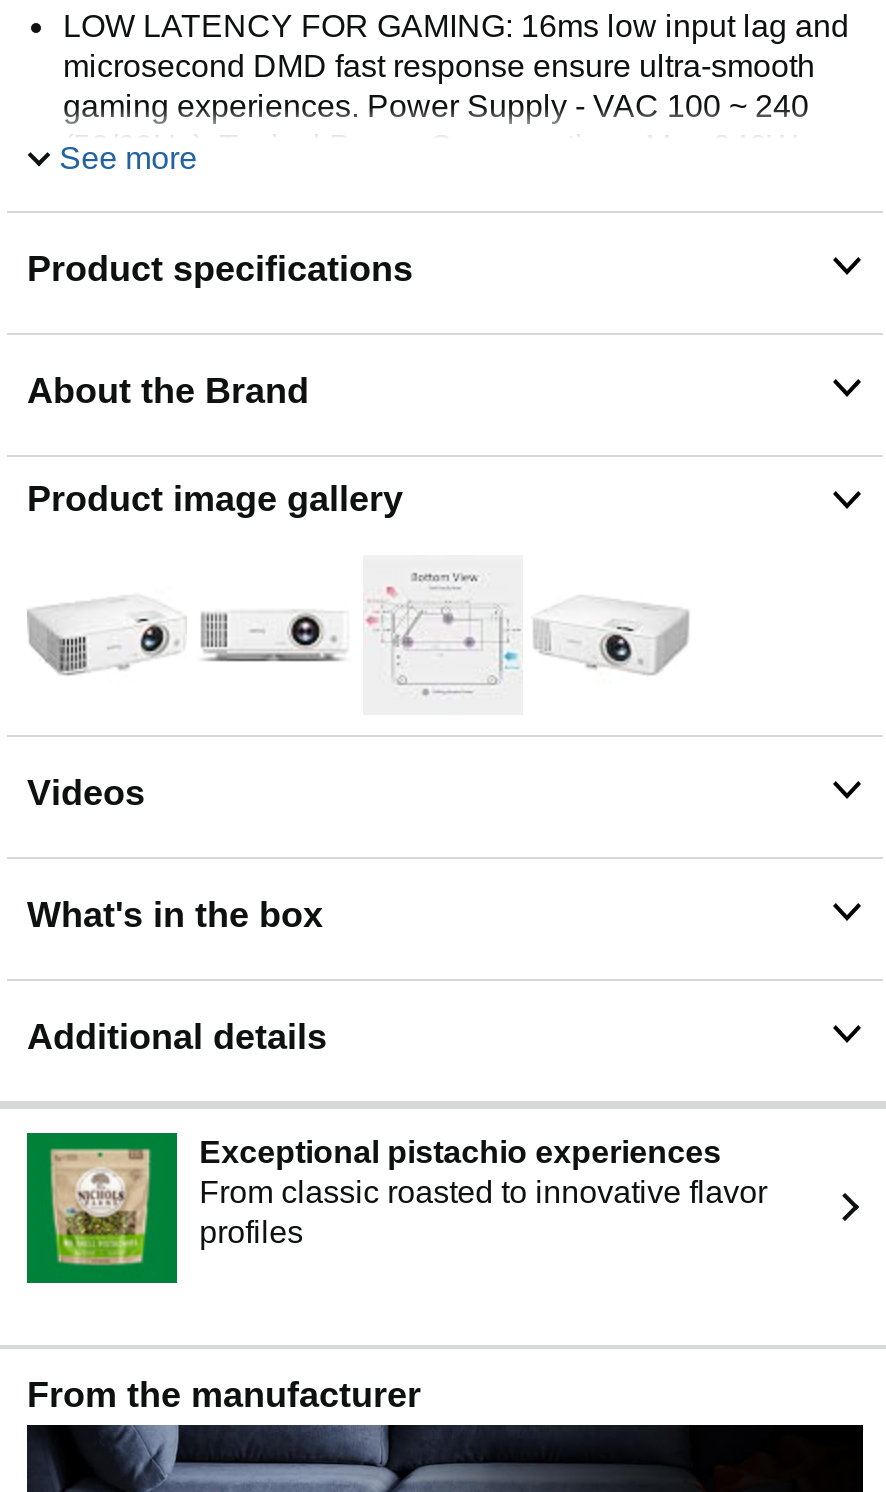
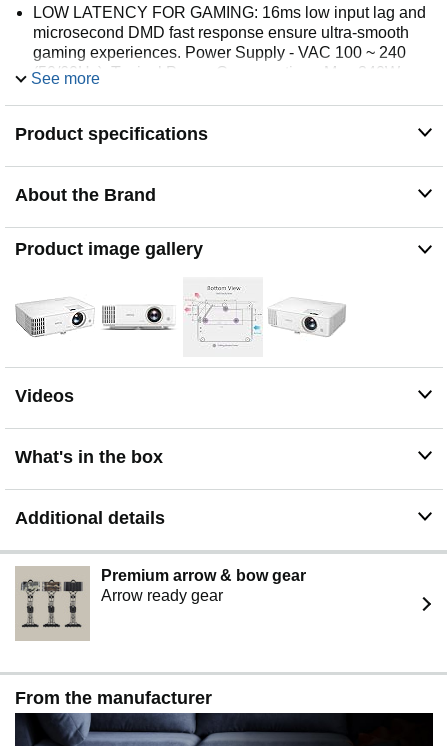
[25,1132,767,1284] [image] | Exceptional pistachio experiences | From classic roasted to innovative flavor | profiles -> [15,567,306,641] [image] | Premium arrow & bow gear | Arrow ready gear

